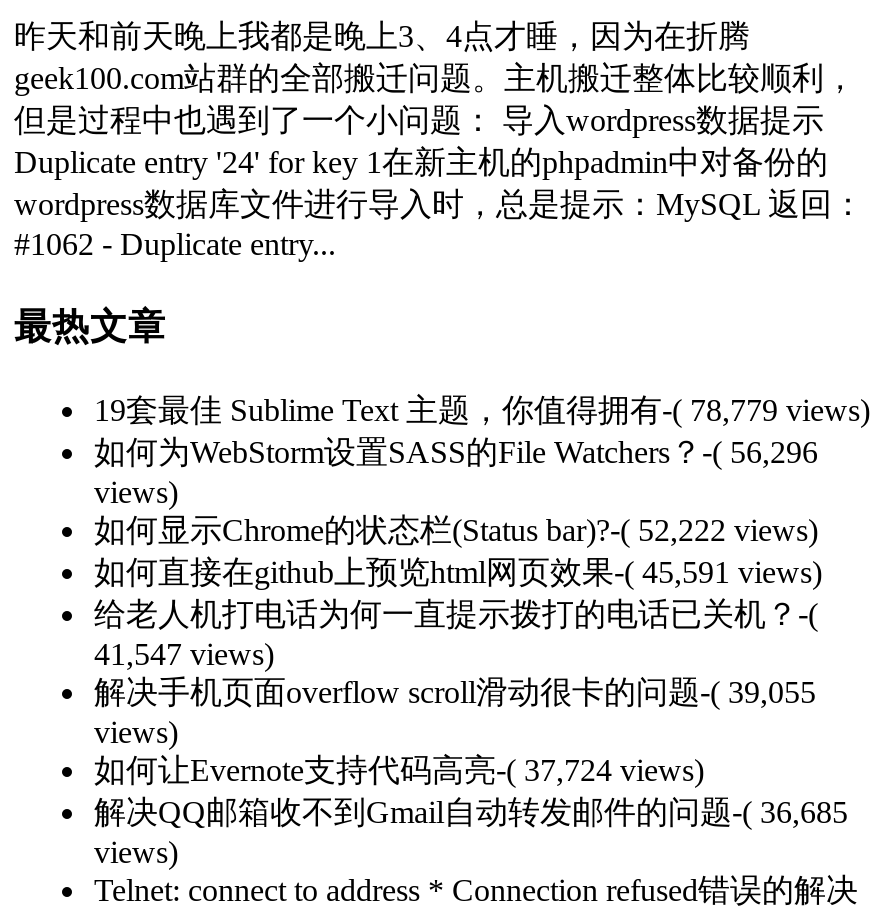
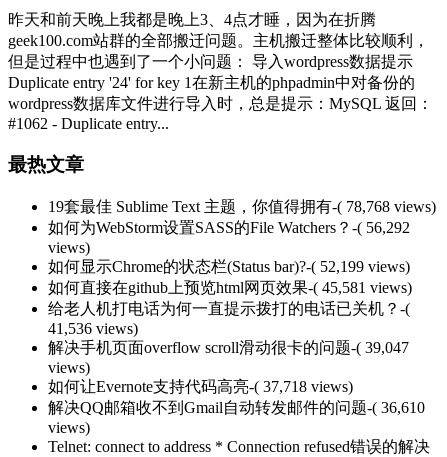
[94,393,870,427] 19套最佳 Sublime Text 主题，你值得拥有-( 78,779 views) -> [48,198,436,215] 19套最佳 Sublime Text 主题，你值得拥有-( 78,768 views)
[94,435,818,469] 如何为WebStorm设置SASS的File Watchers？-( 56,296 -> [48,219,410,236] 如何为WebStorm设置SASS的File Watchers？-( 56,292
[94,513,818,547] 如何显示Chrome的状态栏(Status bar)?-( 52,222 views) -> [48,258,410,275] 如何显示Chrome的状态栏(Status bar)?-( 52,199 views)
[94,555,822,589] 如何直接在github上预览html网页效果-( 45,591 views) -> [48,279,412,296] 如何直接在github上预览html网页效果-( 45,581 views)
[94,637,274,671] 41,547 views) -> [48,320,138,337] 41,536 views)
[94,675,816,709] 解决手机页面overflow scroll滑动很卡的问题-( 39,055 -> [48,339,409,356] 解决手机页面overflow scroll滑动很卡的问题-( 39,047
[94,753,704,787] 如何让Evernote支持代码高亮-( 37,724 views) -> [48,378,353,395] 如何让Evernote支持代码高亮-( 37,718 views)
[94,795,848,829] 解决QQ邮箱收不到Gmail自动转发邮件的问题-( 36,685 -> [48,399,425,416] 解决QQ邮箱收不到Gmail自动转发邮件的问题-( 36,610

